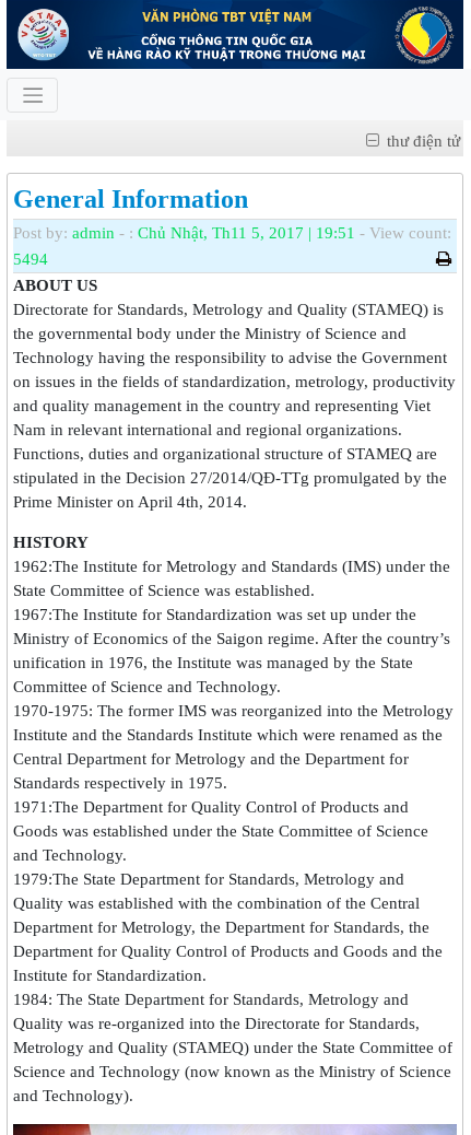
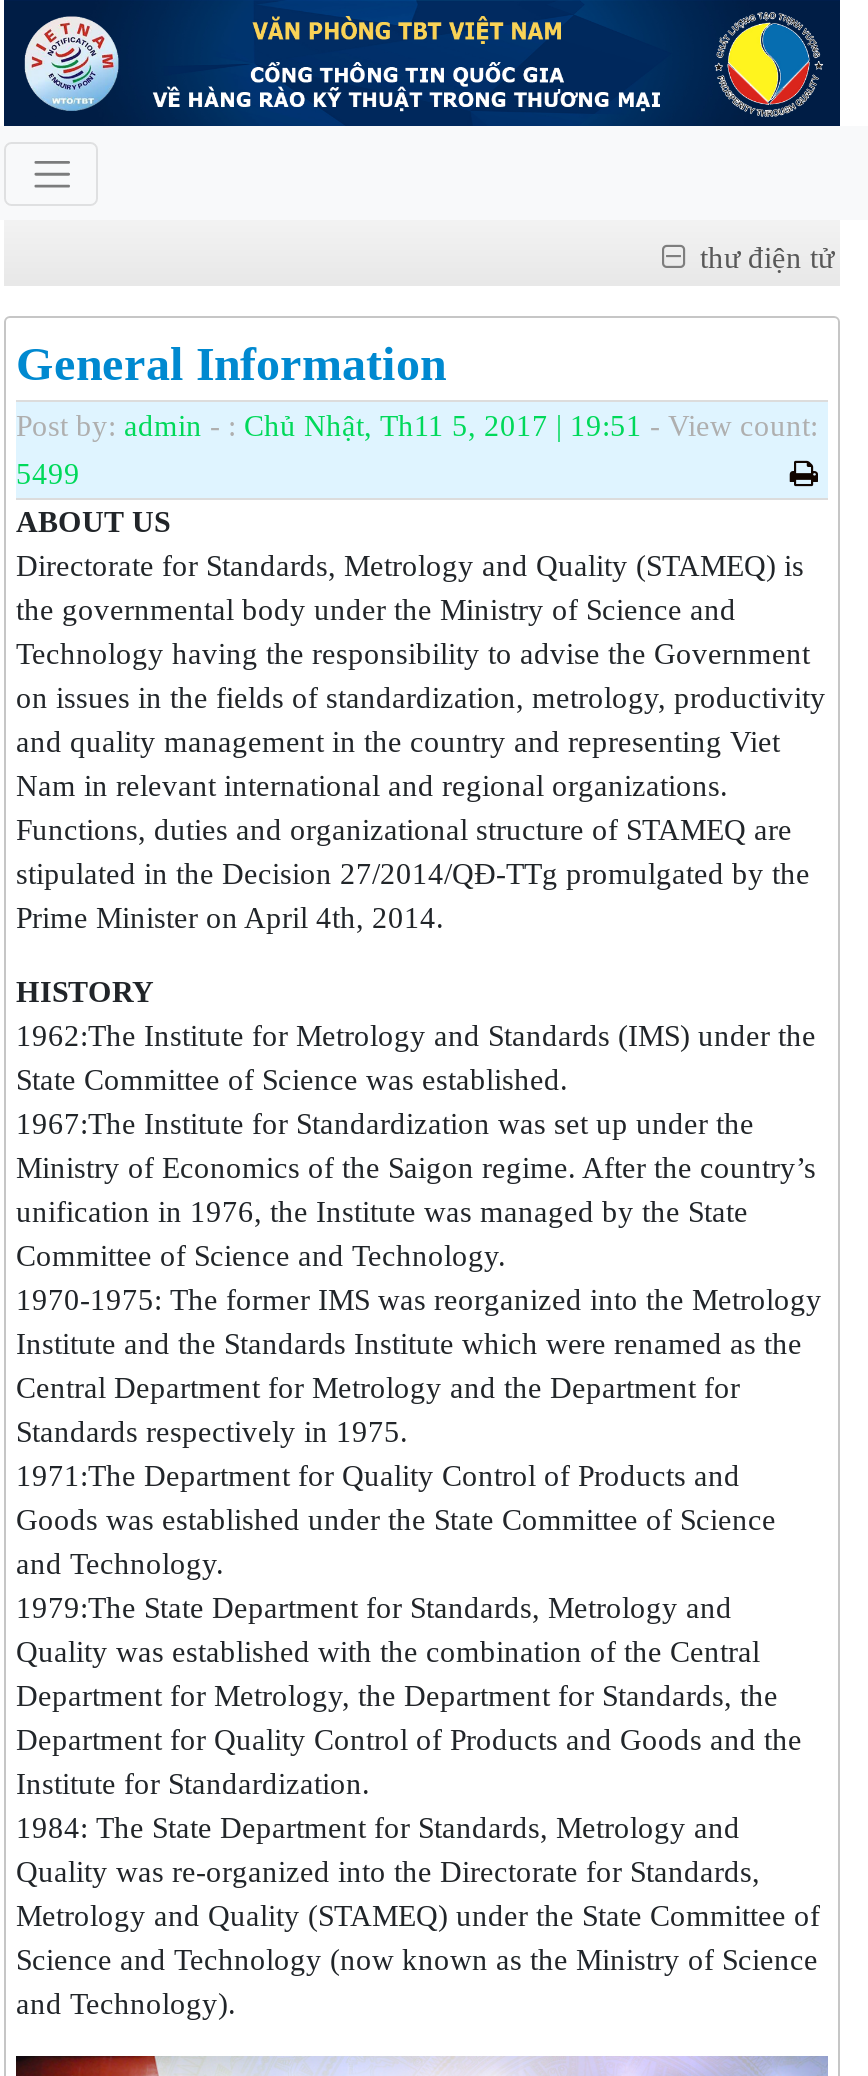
[13,251,48,268] 5494 -> [16,458,80,490] 5499

